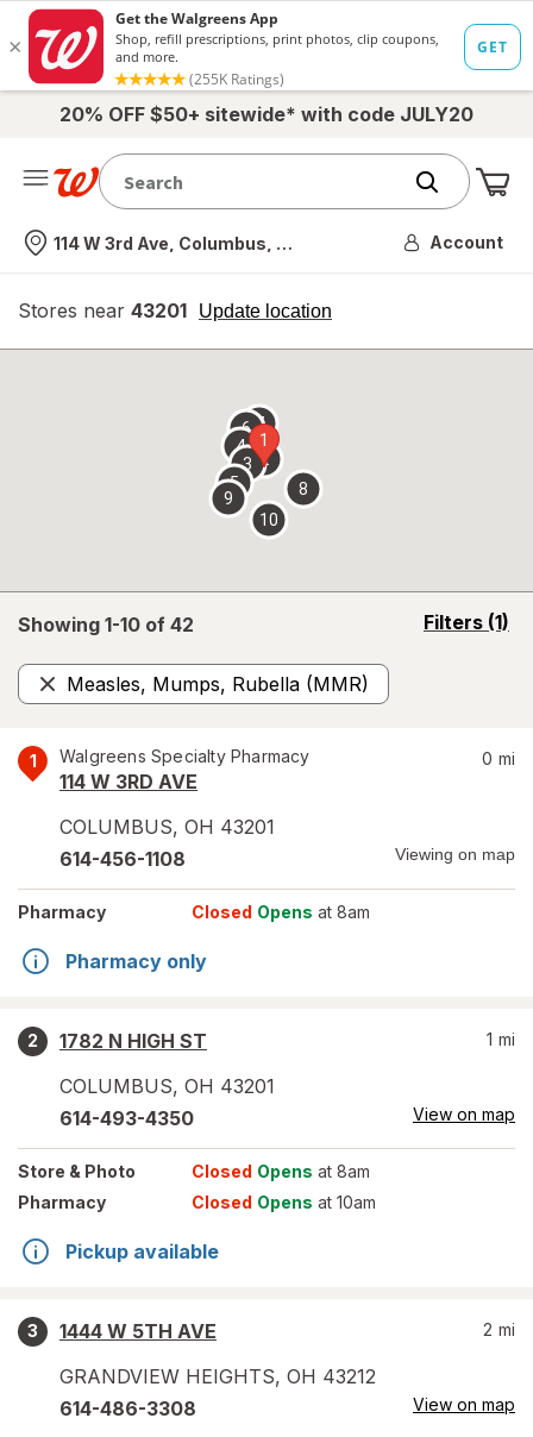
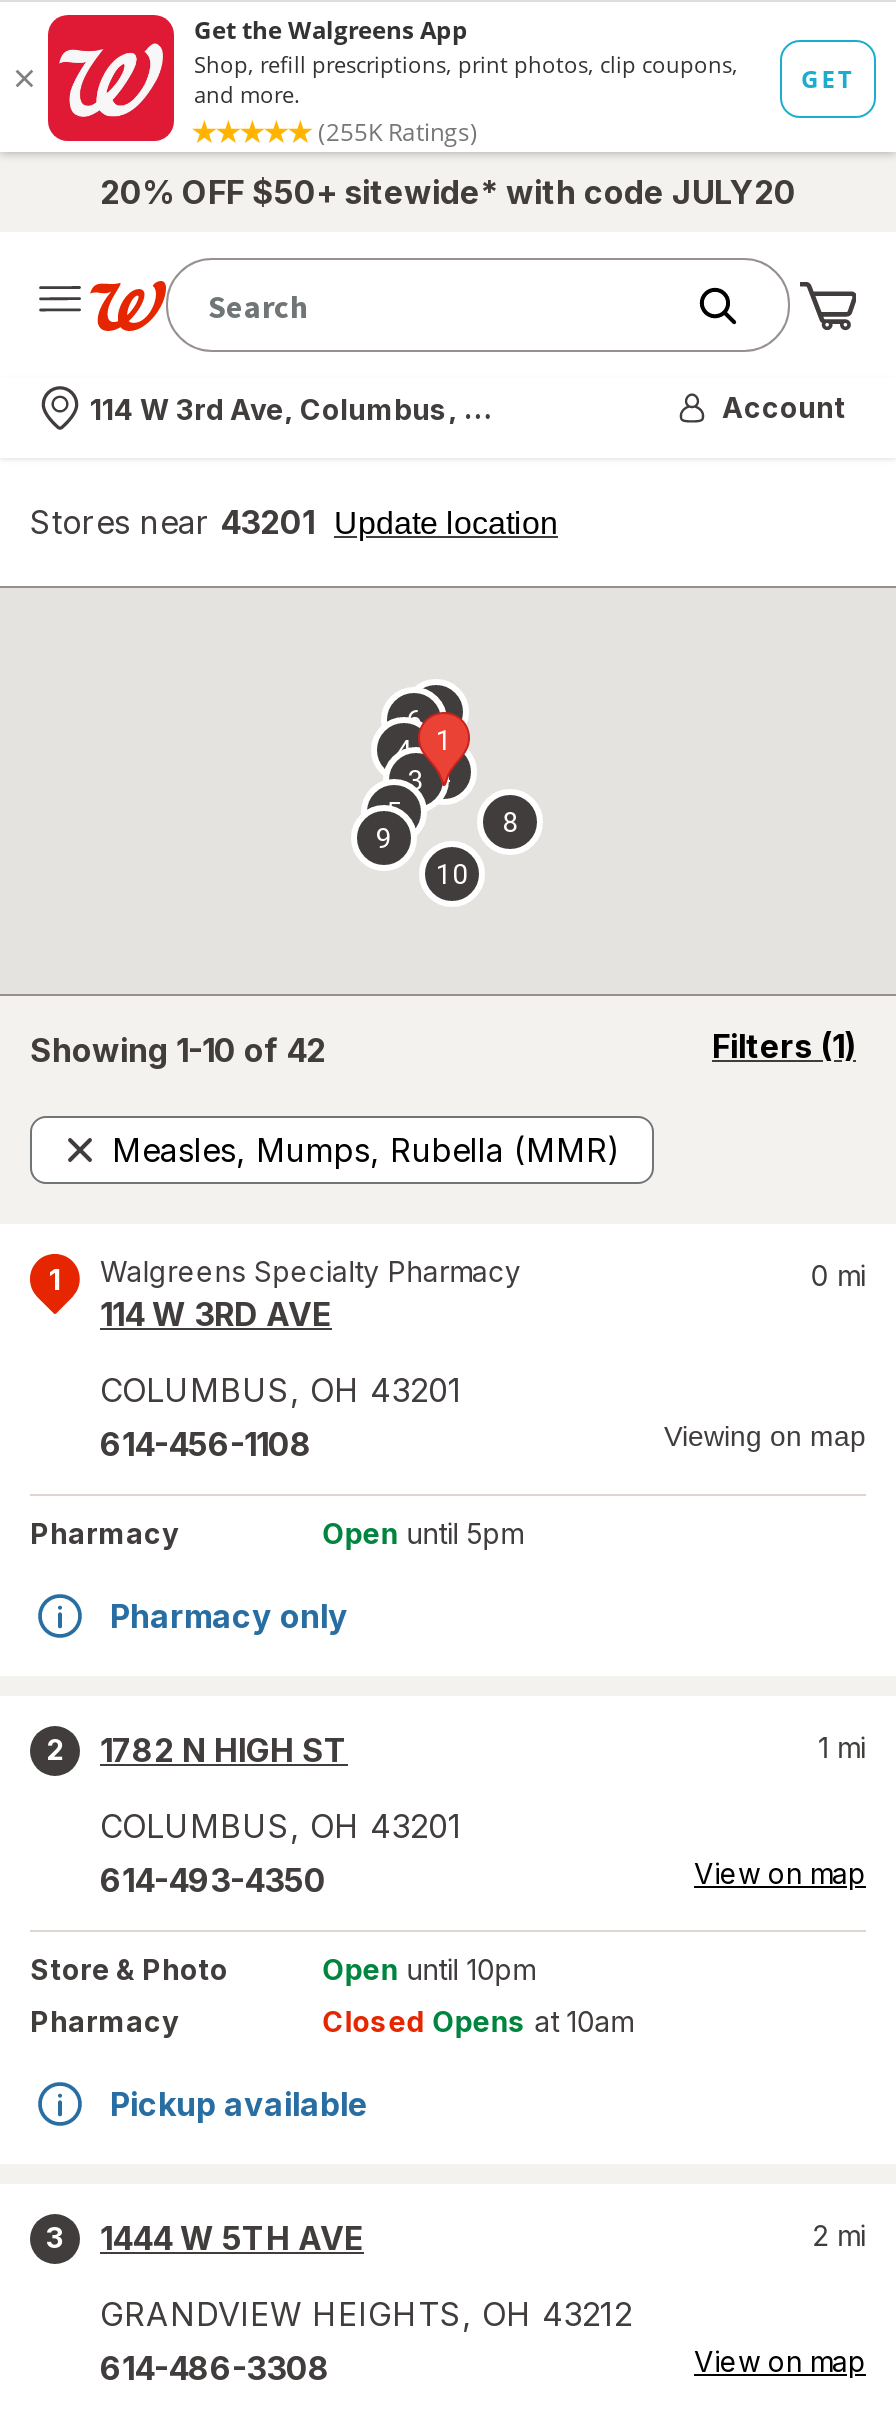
[192,902,370,922] Closed Opens at 8am -> [323,1516,523,1550] Open until 5pm
[192,1161,370,1181] Closed Opens at 8am -> [323,1952,535,1986] Open until 10pm

